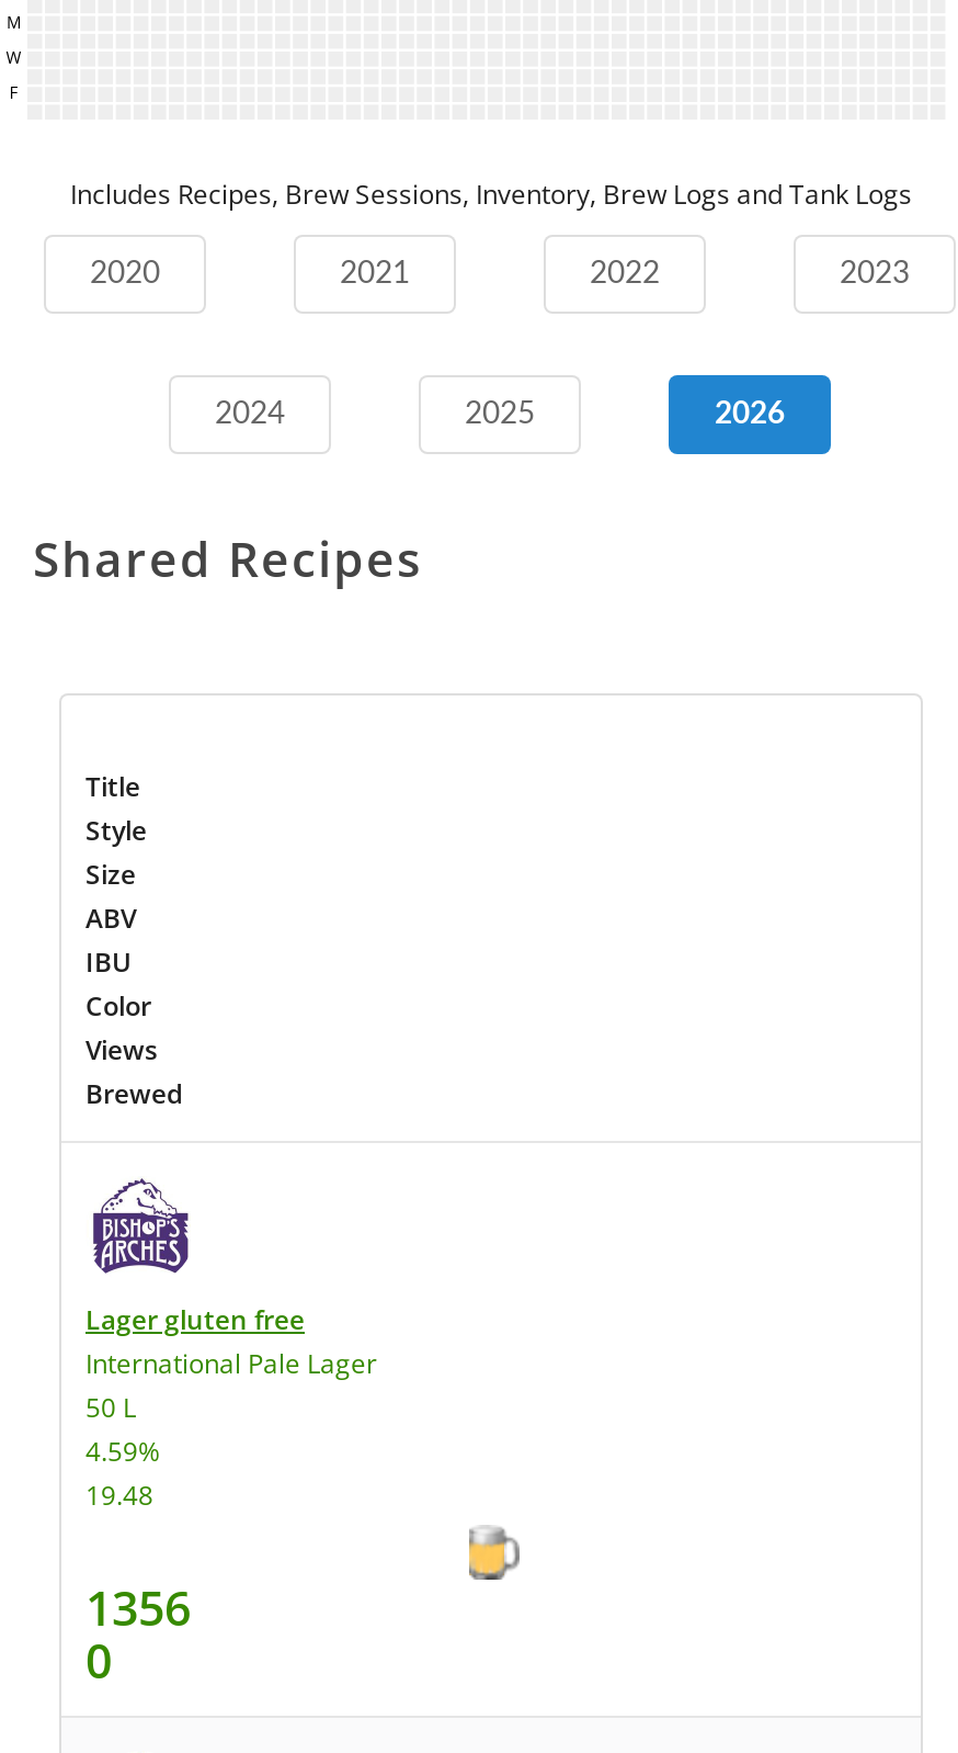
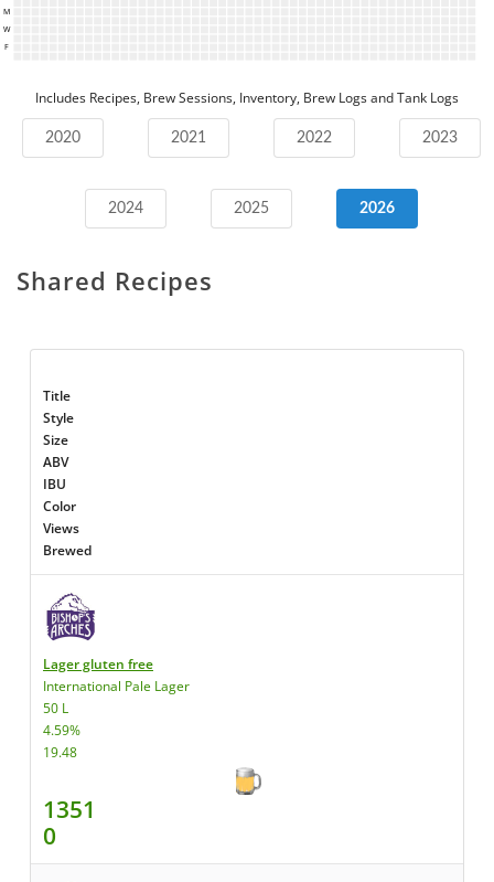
[85,1575,191,1639] 1356 -> [43,793,96,825] 1351

